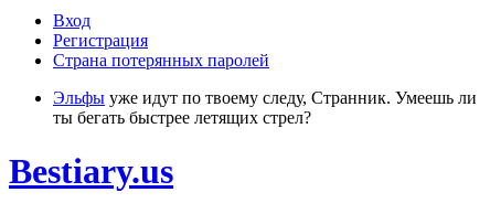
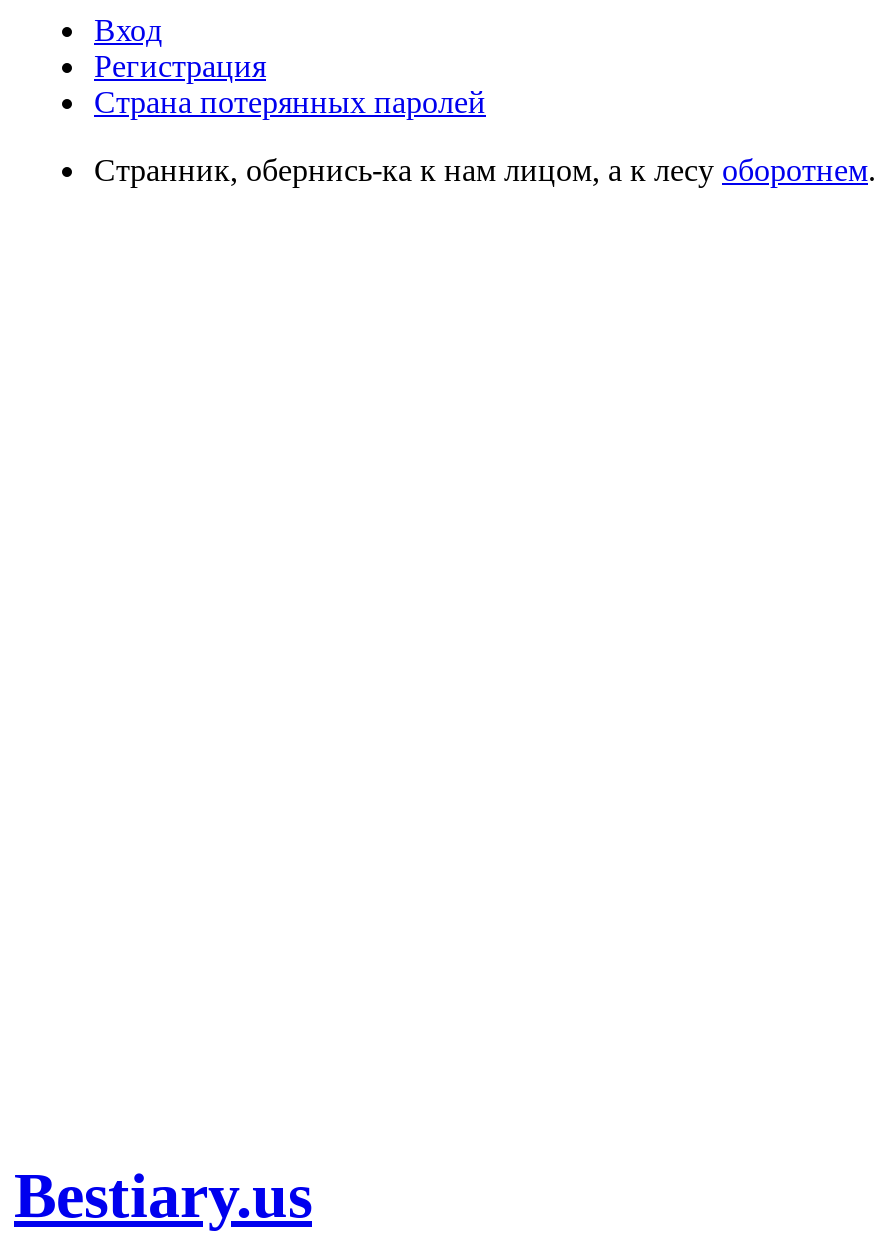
[53,88,477,127] Эльфы уже идут по твоему следу, Странник. Умеешь ли | ты бегать быстрее летящих стрел? -> [94,153,876,187] Странник, обернись-ка к нам лицом, а к лесу оборотнем.

